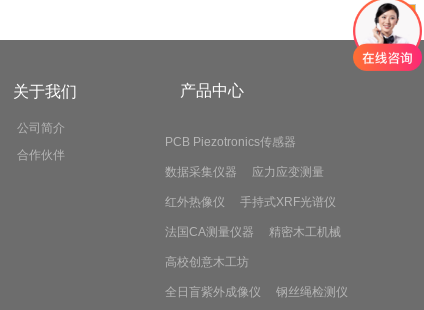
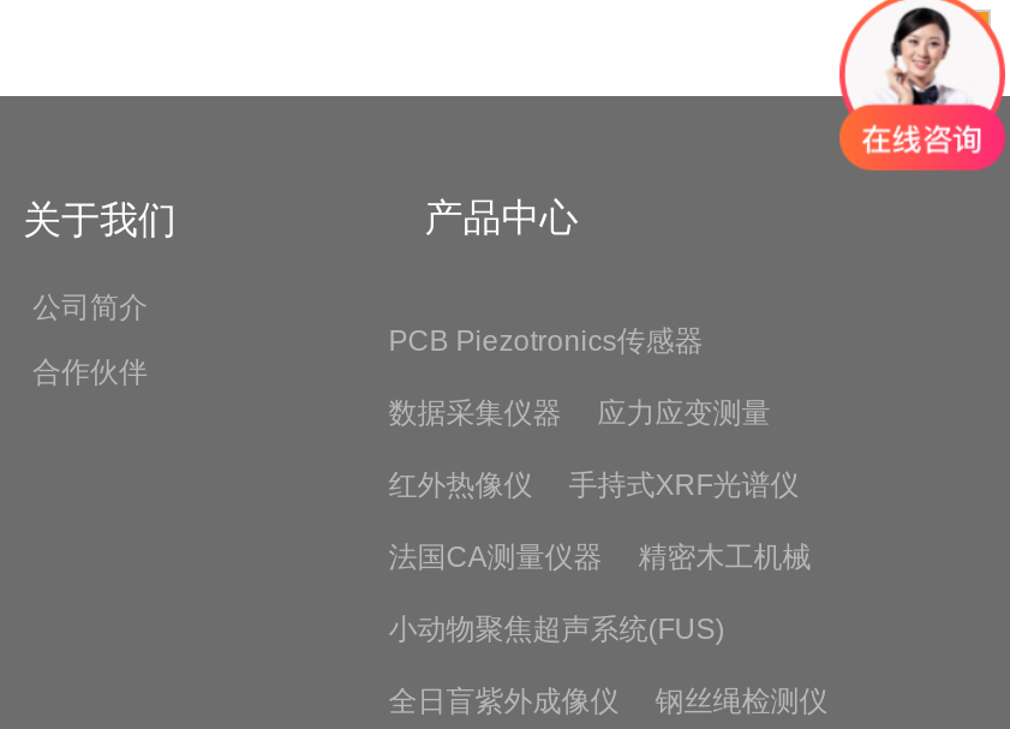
[165,255,249,269] 高校创意木工坊 -> [388,613,725,646] 小动物聚焦超声系统(FUS)

